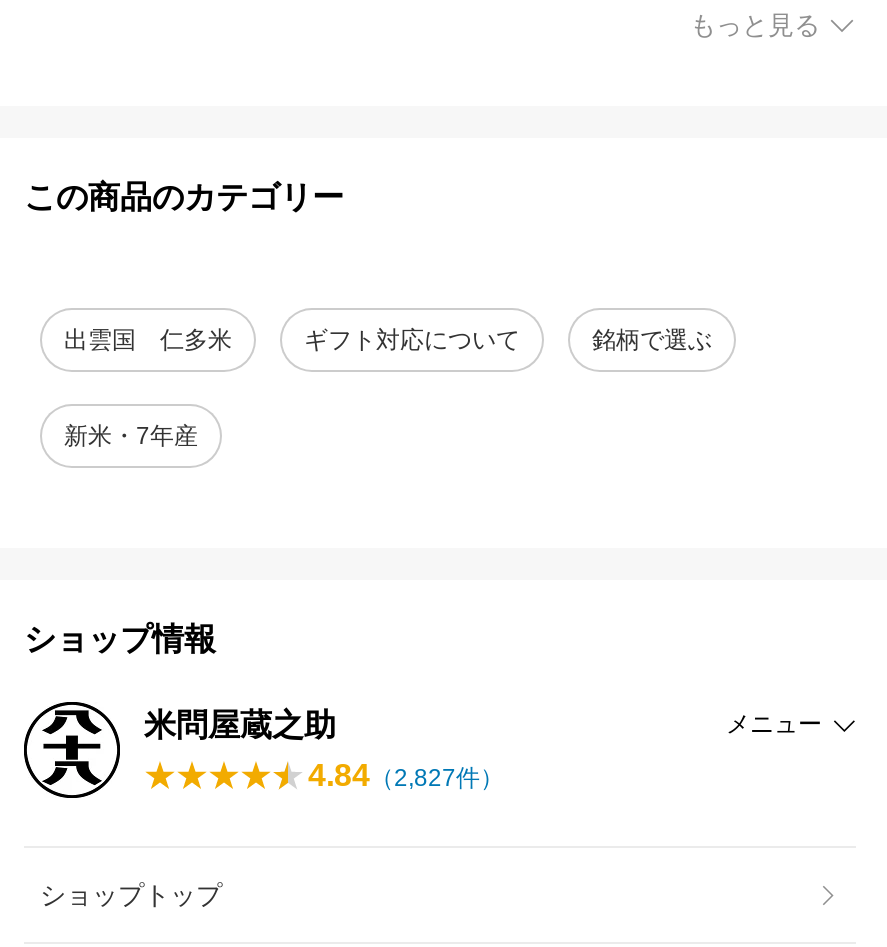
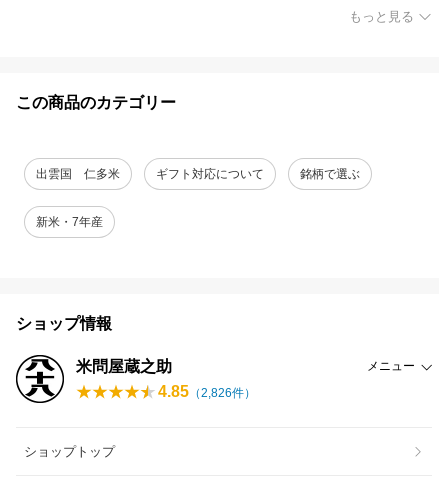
[308,758,504,792] 4.84（2,827件） -> [158,383,256,400] 4.85（2,826件）

